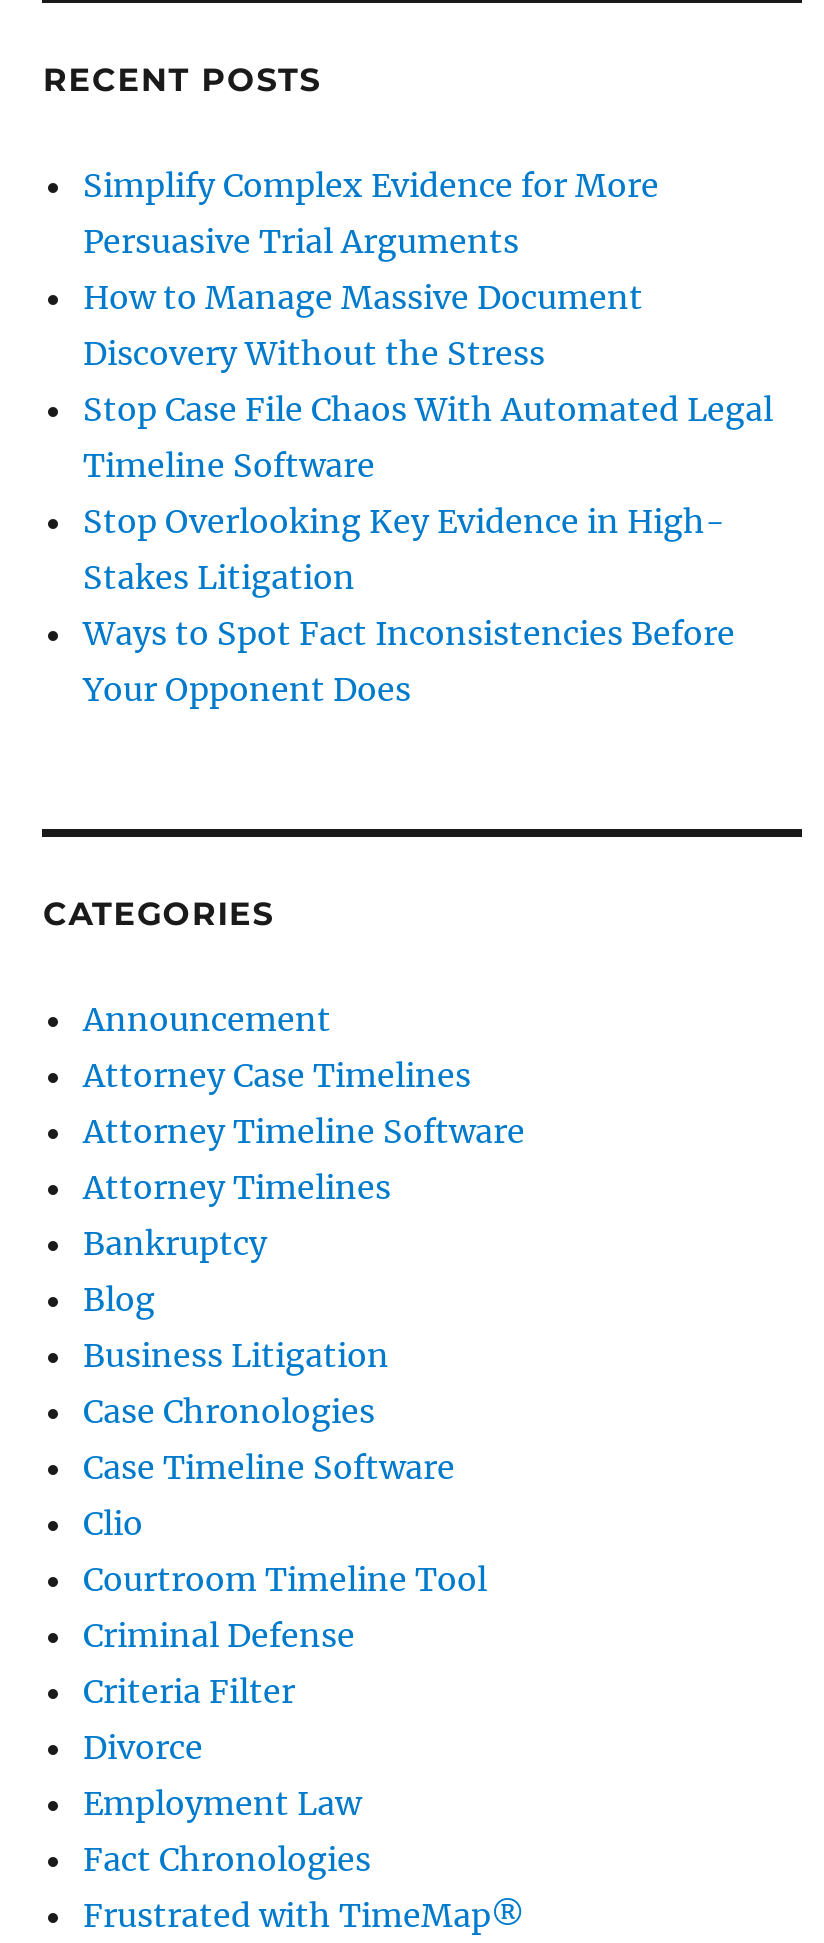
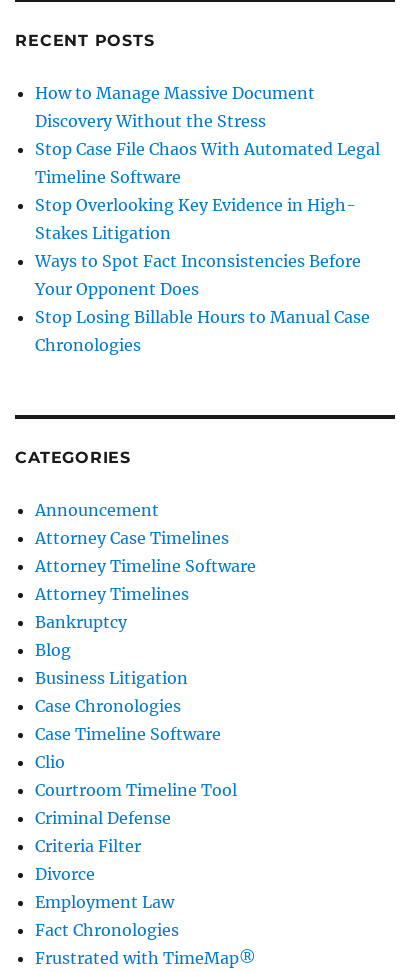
[83,164,659,260] Simplify Complex Evidence for More | Persuasive Trial Arguments -> none
moved [83,276,773,708] -> [35,83,380,299]: How to Manage Massive Document | Discovery Without the Stress | Stop Case File Chaos With Automated Legal | Timeline Software | Stop Overlooking Key Evidence in High- | Stakes Litigation | Ways to Spot Fact Inconsistencies Before | Your Opponent Does
none -> [35,307,370,355] Stop Losing Billable Hours to Manual Case | Chronologies

